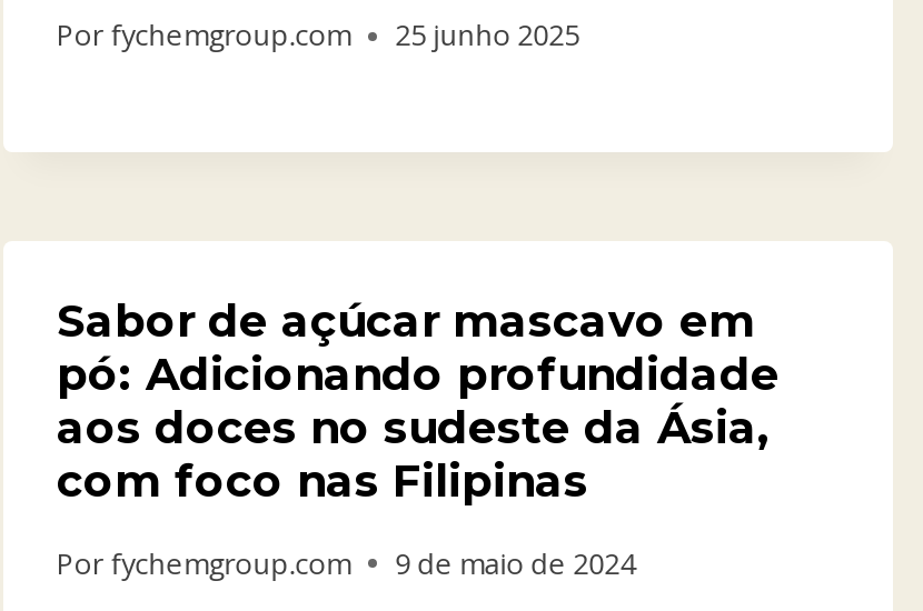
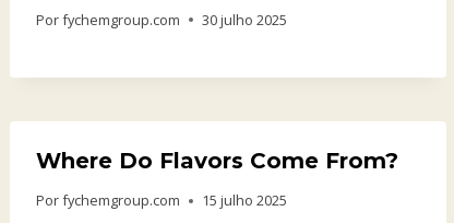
[57,15,580,55] Por fychemgroup.com 25 junho 2025 -> [36,9,287,29] Por fychemgroup.com 30 julho 2025
[57,295,780,508] Sabor de açúcar mascavo em | pó: Adicionando profundidade | aos doces no sudeste da Ásia, | com foco nas Filipinas -> [36,147,398,173] Where Do Flavors Come From?
[57,543,635,583] Por fychemgroup.com 9 de maio de 2024 -> [36,191,287,210] Por fychemgroup.com 15 julho 2025

